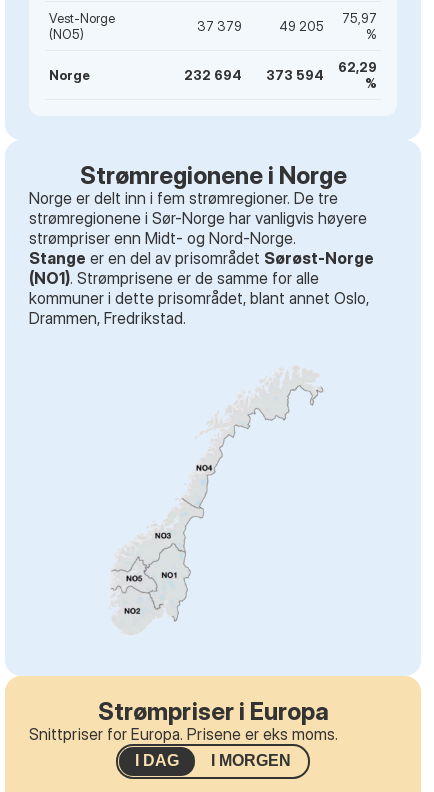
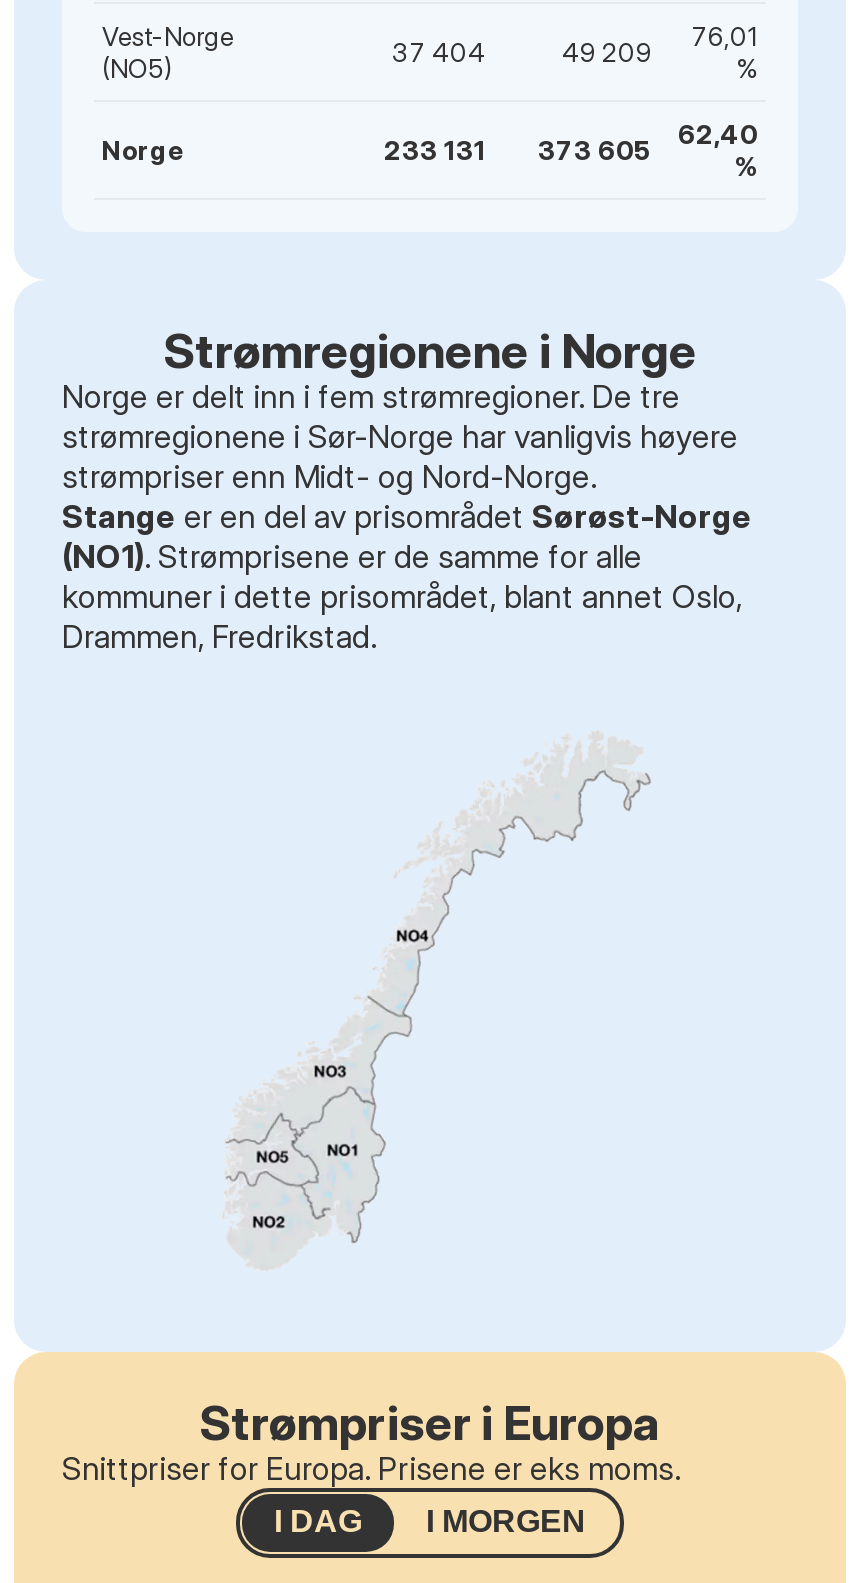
[342,10,377,26] 75,97 -> [692,20,758,52] 76,01
[197,18,242,34] 37 379 -> [392,36,486,68] 37 404
[279,18,324,34] 49 205 -> [562,36,652,68] 49 209
[338,59,377,75] 62,29 -> [678,118,758,150] 62,40
[184,67,242,83] 232 694 -> [384,134,486,166] 233 131
[266,67,324,83] 373 594 -> [538,134,652,166] 373 605

